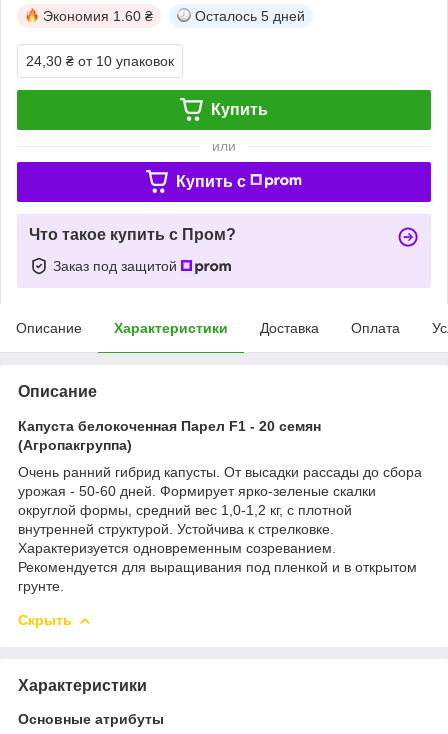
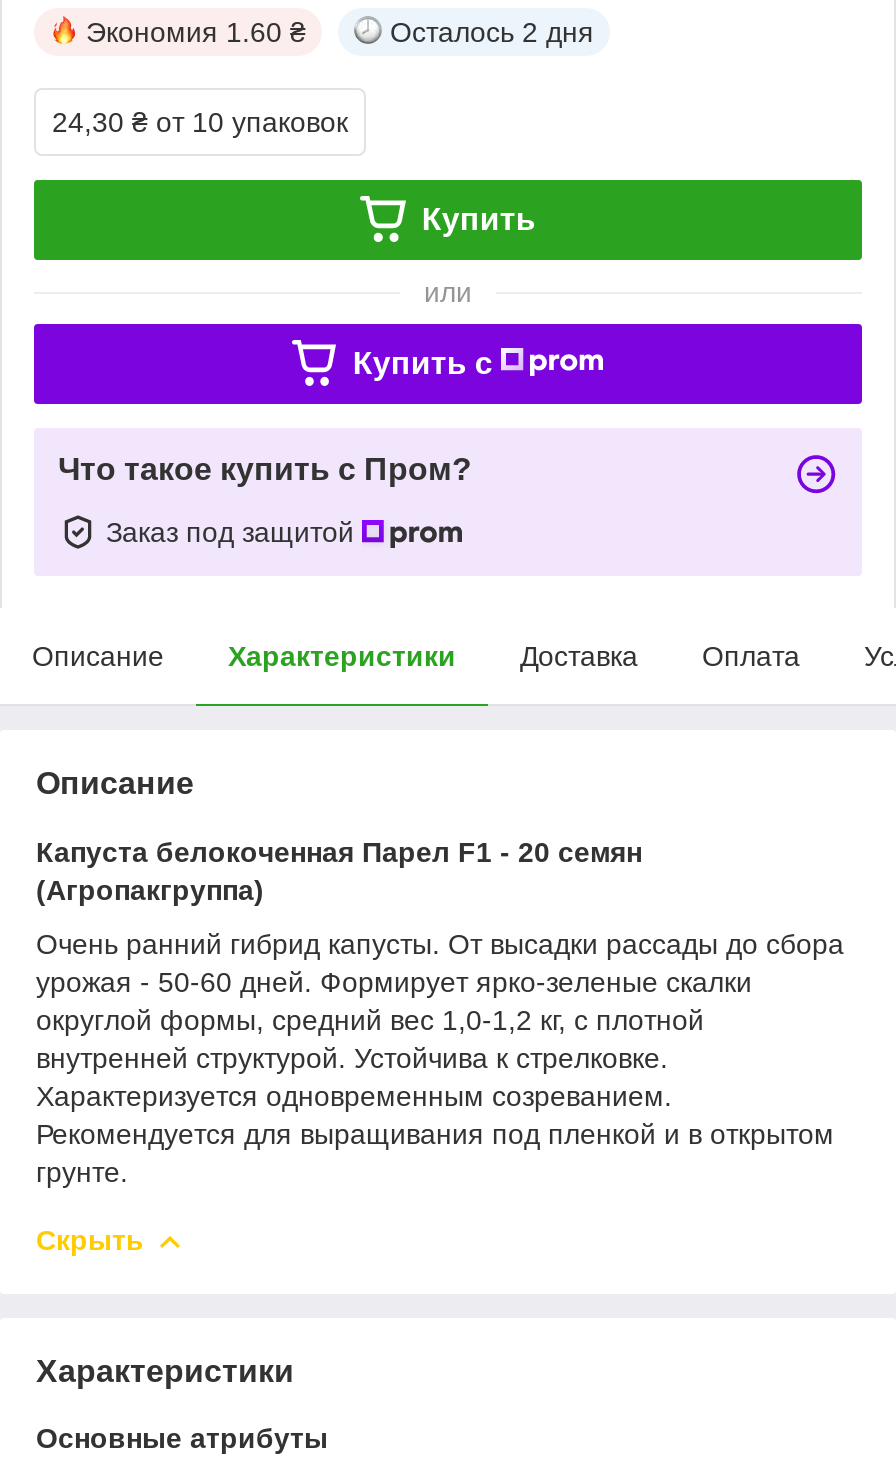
[195,8,305,24] Осталось 5 дней -> [390,16,594,48] Осталось 2 дня

